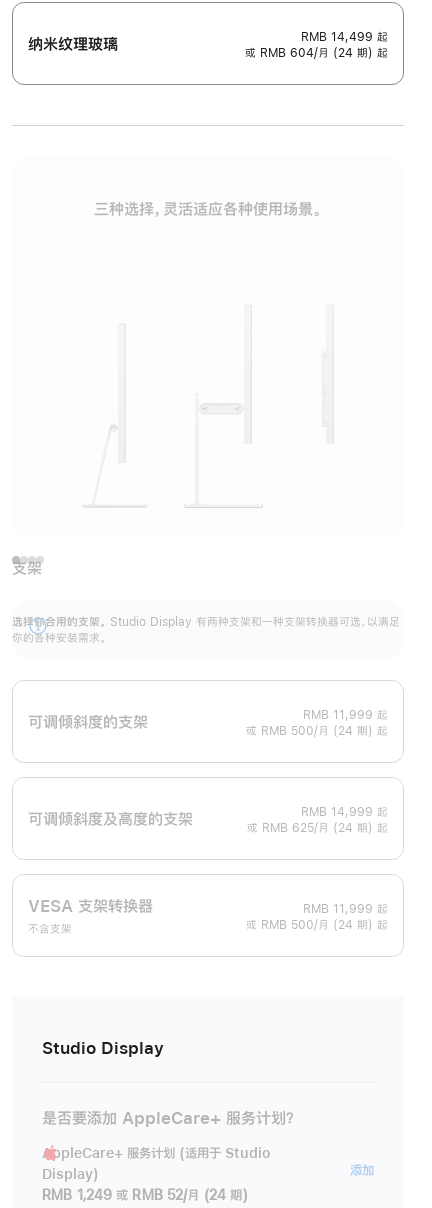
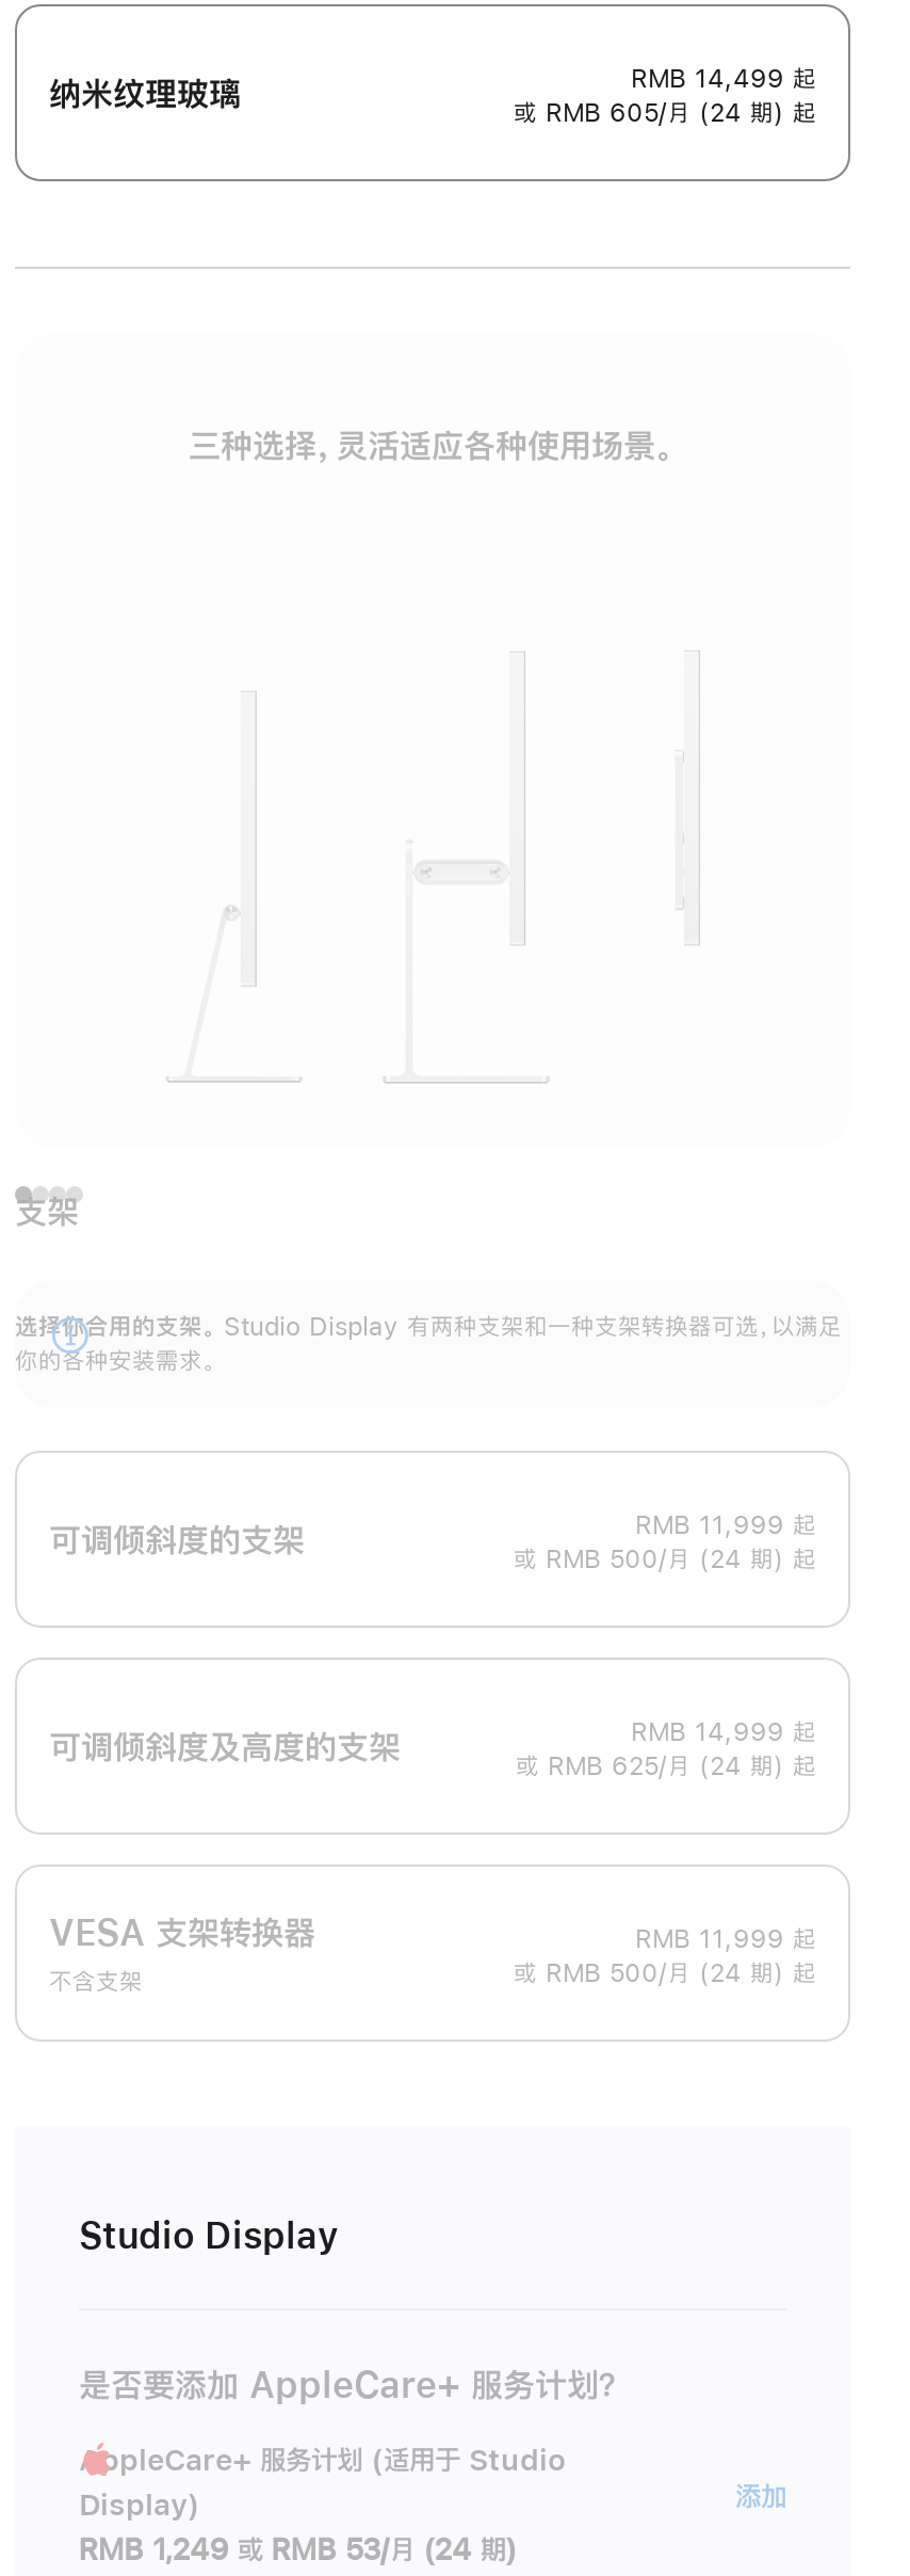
[245,47,388,59] 或 RMB 604/月 (24 期) 起 -> [514,101,816,126] 或 RMB 605/月 (24 期) 起
[42,1188,248,1202] RMB 1,249 或 RMB 52/月 (24 期) -> [79,2535,517,2565] RMB 1,249 或 RMB 53/月 (24 期)

